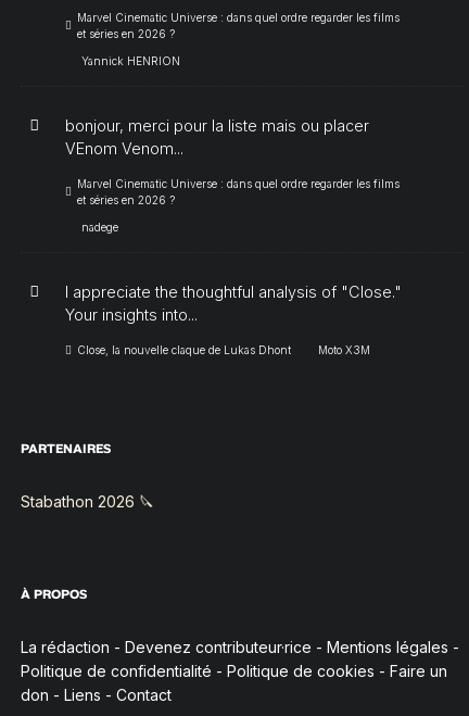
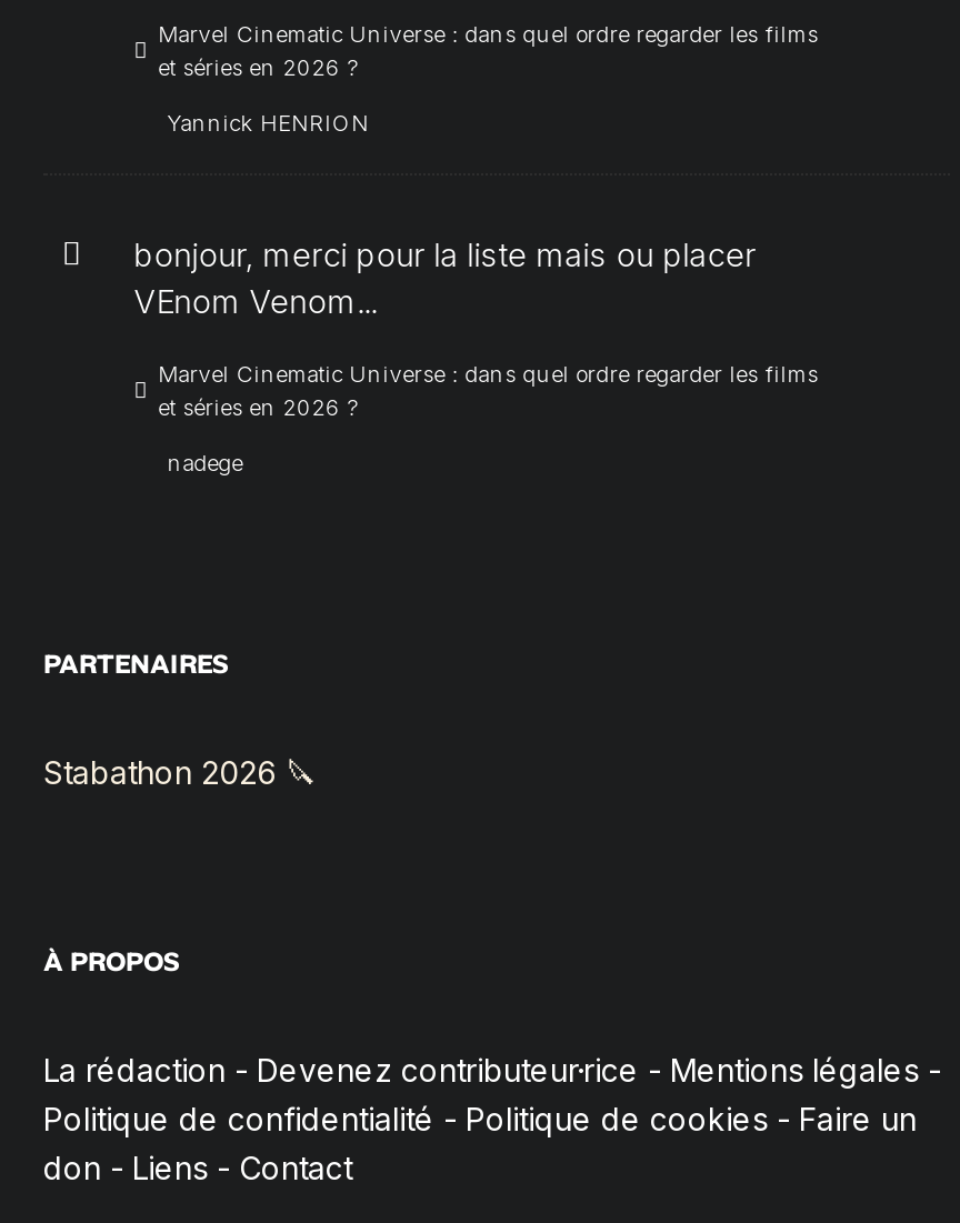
[65,283,401,357] I appreciate the thoughtful analysis of "Close." | Your insights into... | Close, la nouvelle claque de Lukas Dhont | Moto X3M -> none

